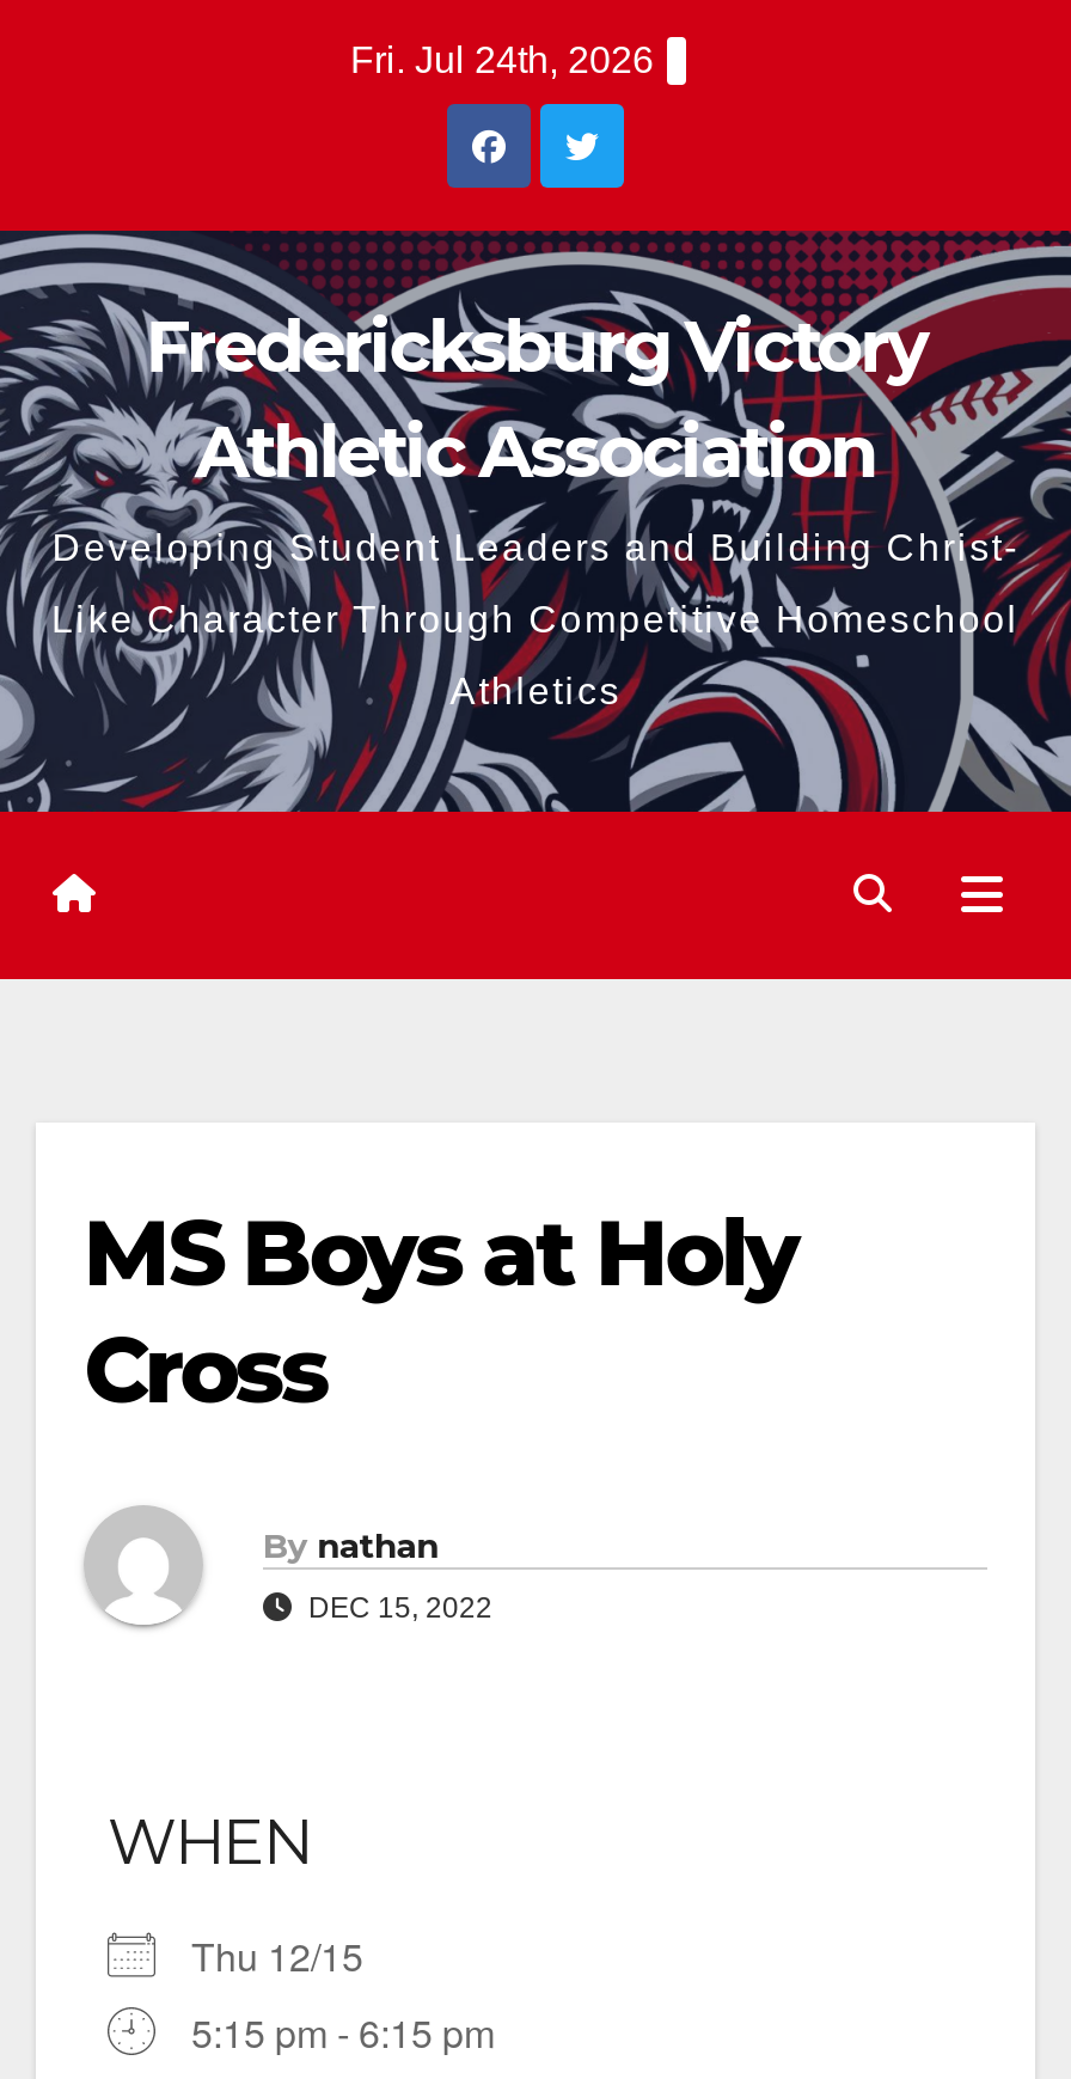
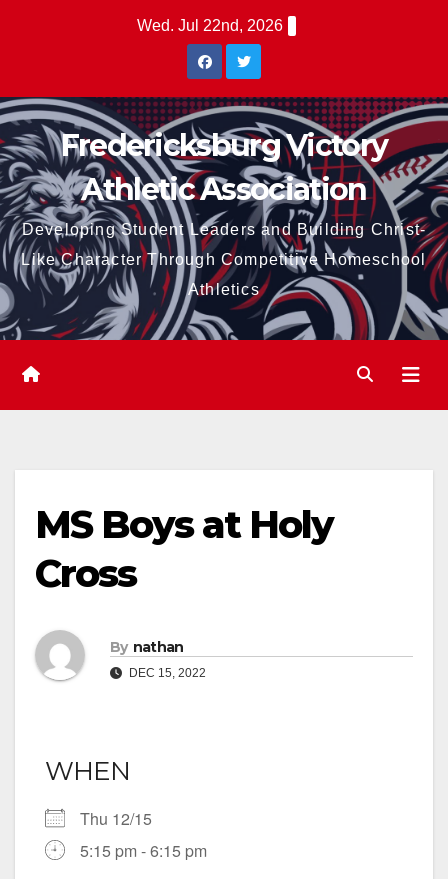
[350,39,654,80] Fri. Jul 24th, 2026 -> [137,17,283,34] Wed. Jul 22nd, 2026

